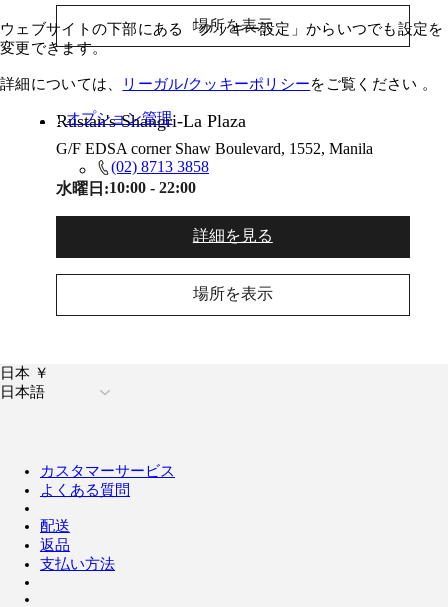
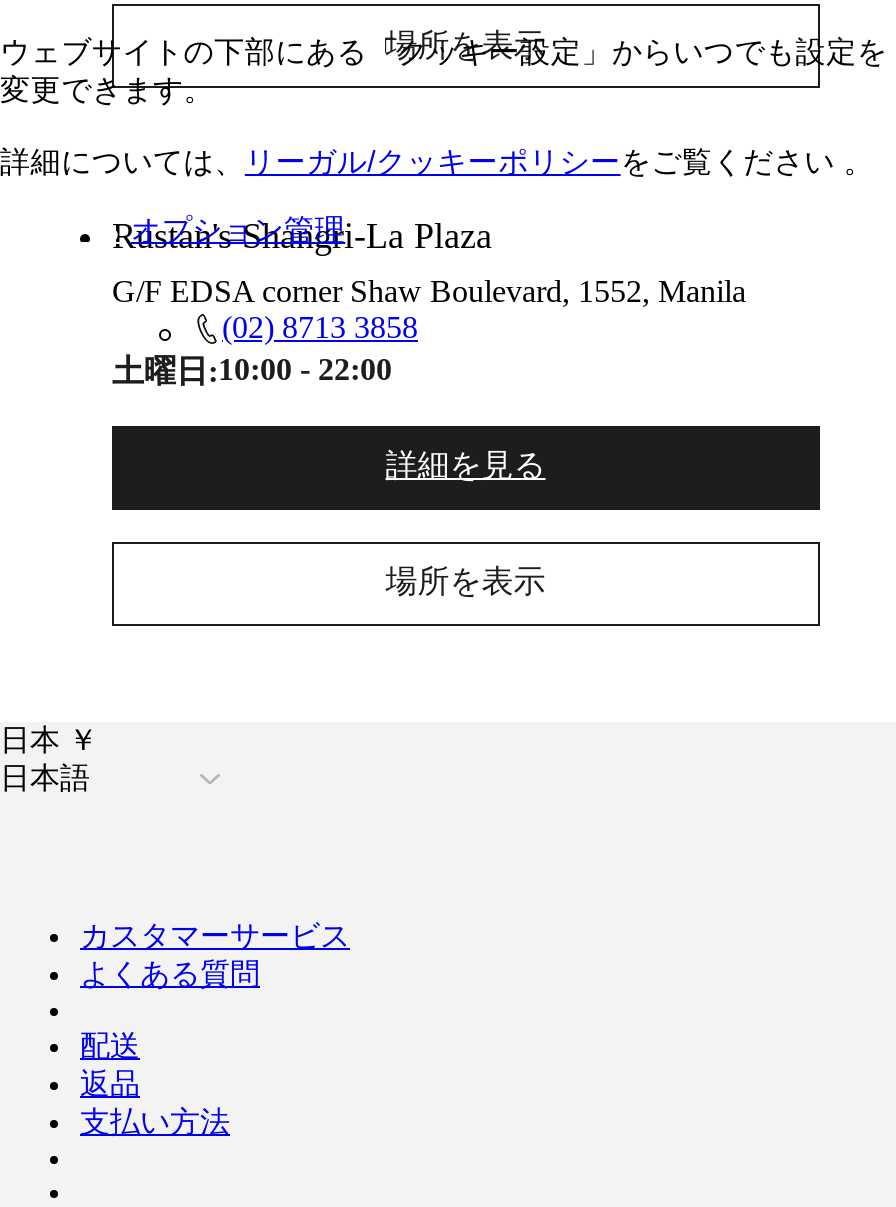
[56,179,196,197] 水曜日: 10:00 - 22:00 -> [112,351,392,387] 土曜日: 10:00 - 22:00

